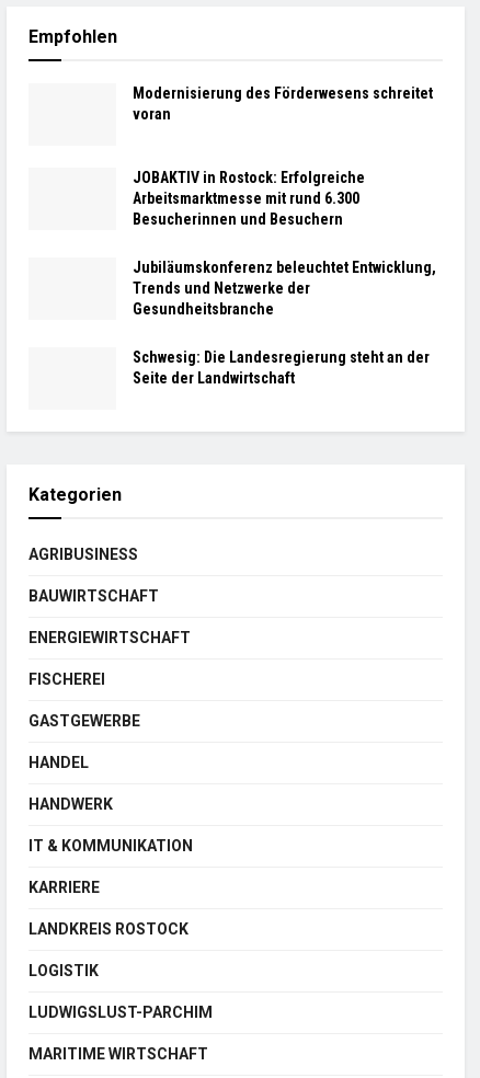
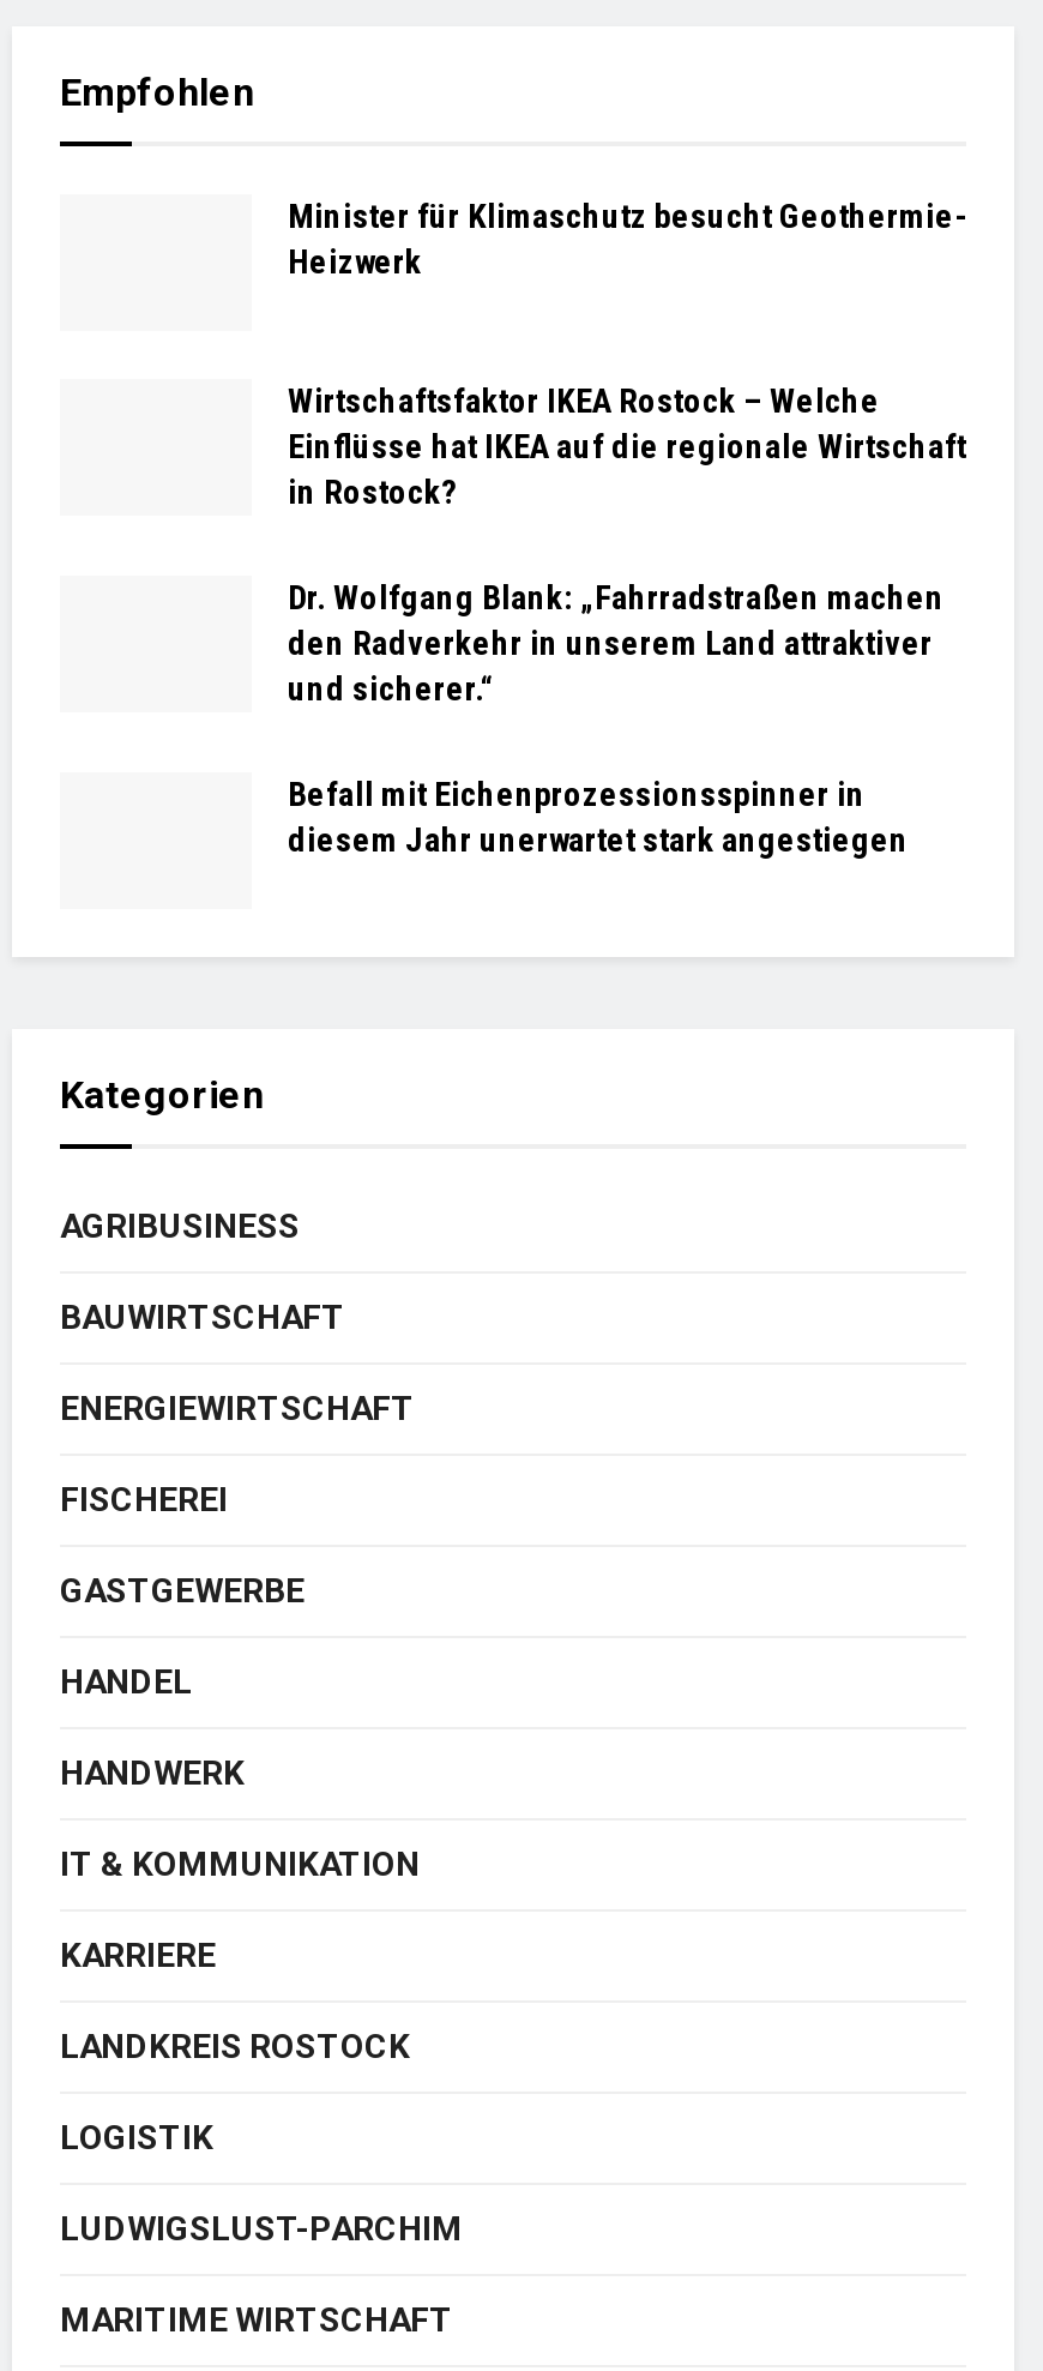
[133,84,433,123] Modernisierung des Förderwesens schreitet | voran -> [288,197,966,281] Minister für Klimaschutz besucht Geothermie- | Heizwerk
[133,169,365,228] JOBAKTIV in Rostock: Erfolgreiche | Arbeitsmarktmesse mit rund 6.300 | Besucherinnen und Besuchern -> [288,382,966,512] Wirtschaftsfaktor IKEA Rostock – Welche | Einflüsse hat IKEA auf die regionale Wirtschaft | in Rostock?
[133,259,436,318] Jubiläumskonferenz beleuchtet Entwicklung, | Trends und Netzwerke der | Gesundheitsbranche -> [288,579,945,708] Dr. Wolfgang Blank: „Fahrradstraßen machen | den Radverkehr in unserem Land attraktiver | und sicherer.“
[133,349,430,387] Schwesig: Die Landesregierung steht an der | Seite der Landwirtschaft -> [288,775,909,859] Befall mit Eichenprozessionsspinner in | diesem Jahr unerwartet stark angestiegen

